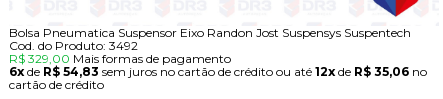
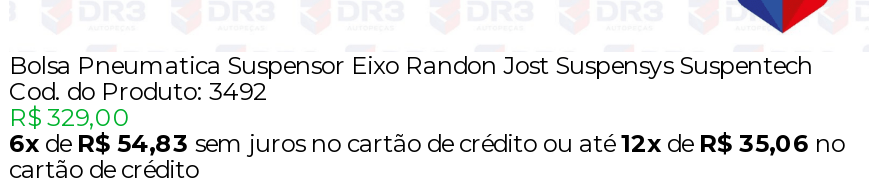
[9,51,231,66] R$ 329,00 Mais formas de pagamento -> [9,103,131,133] R$ 329,00

